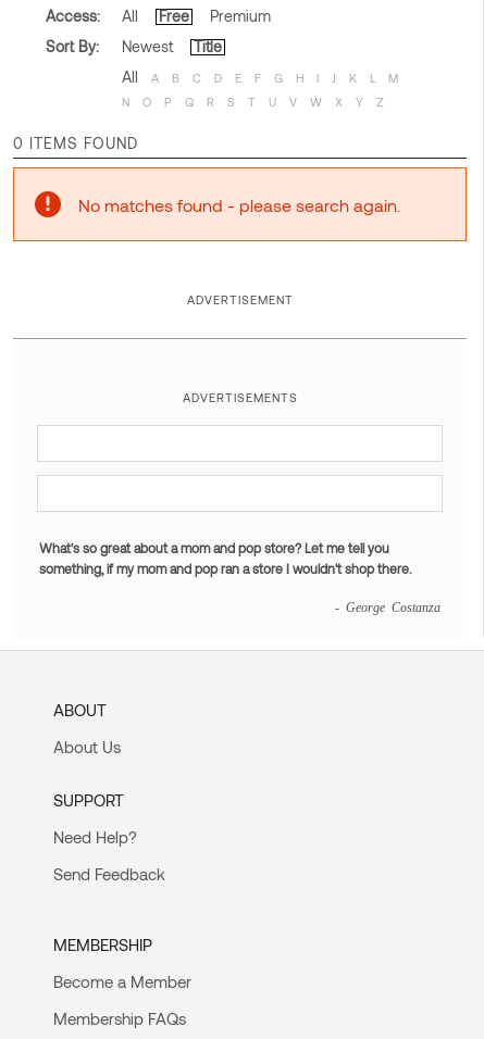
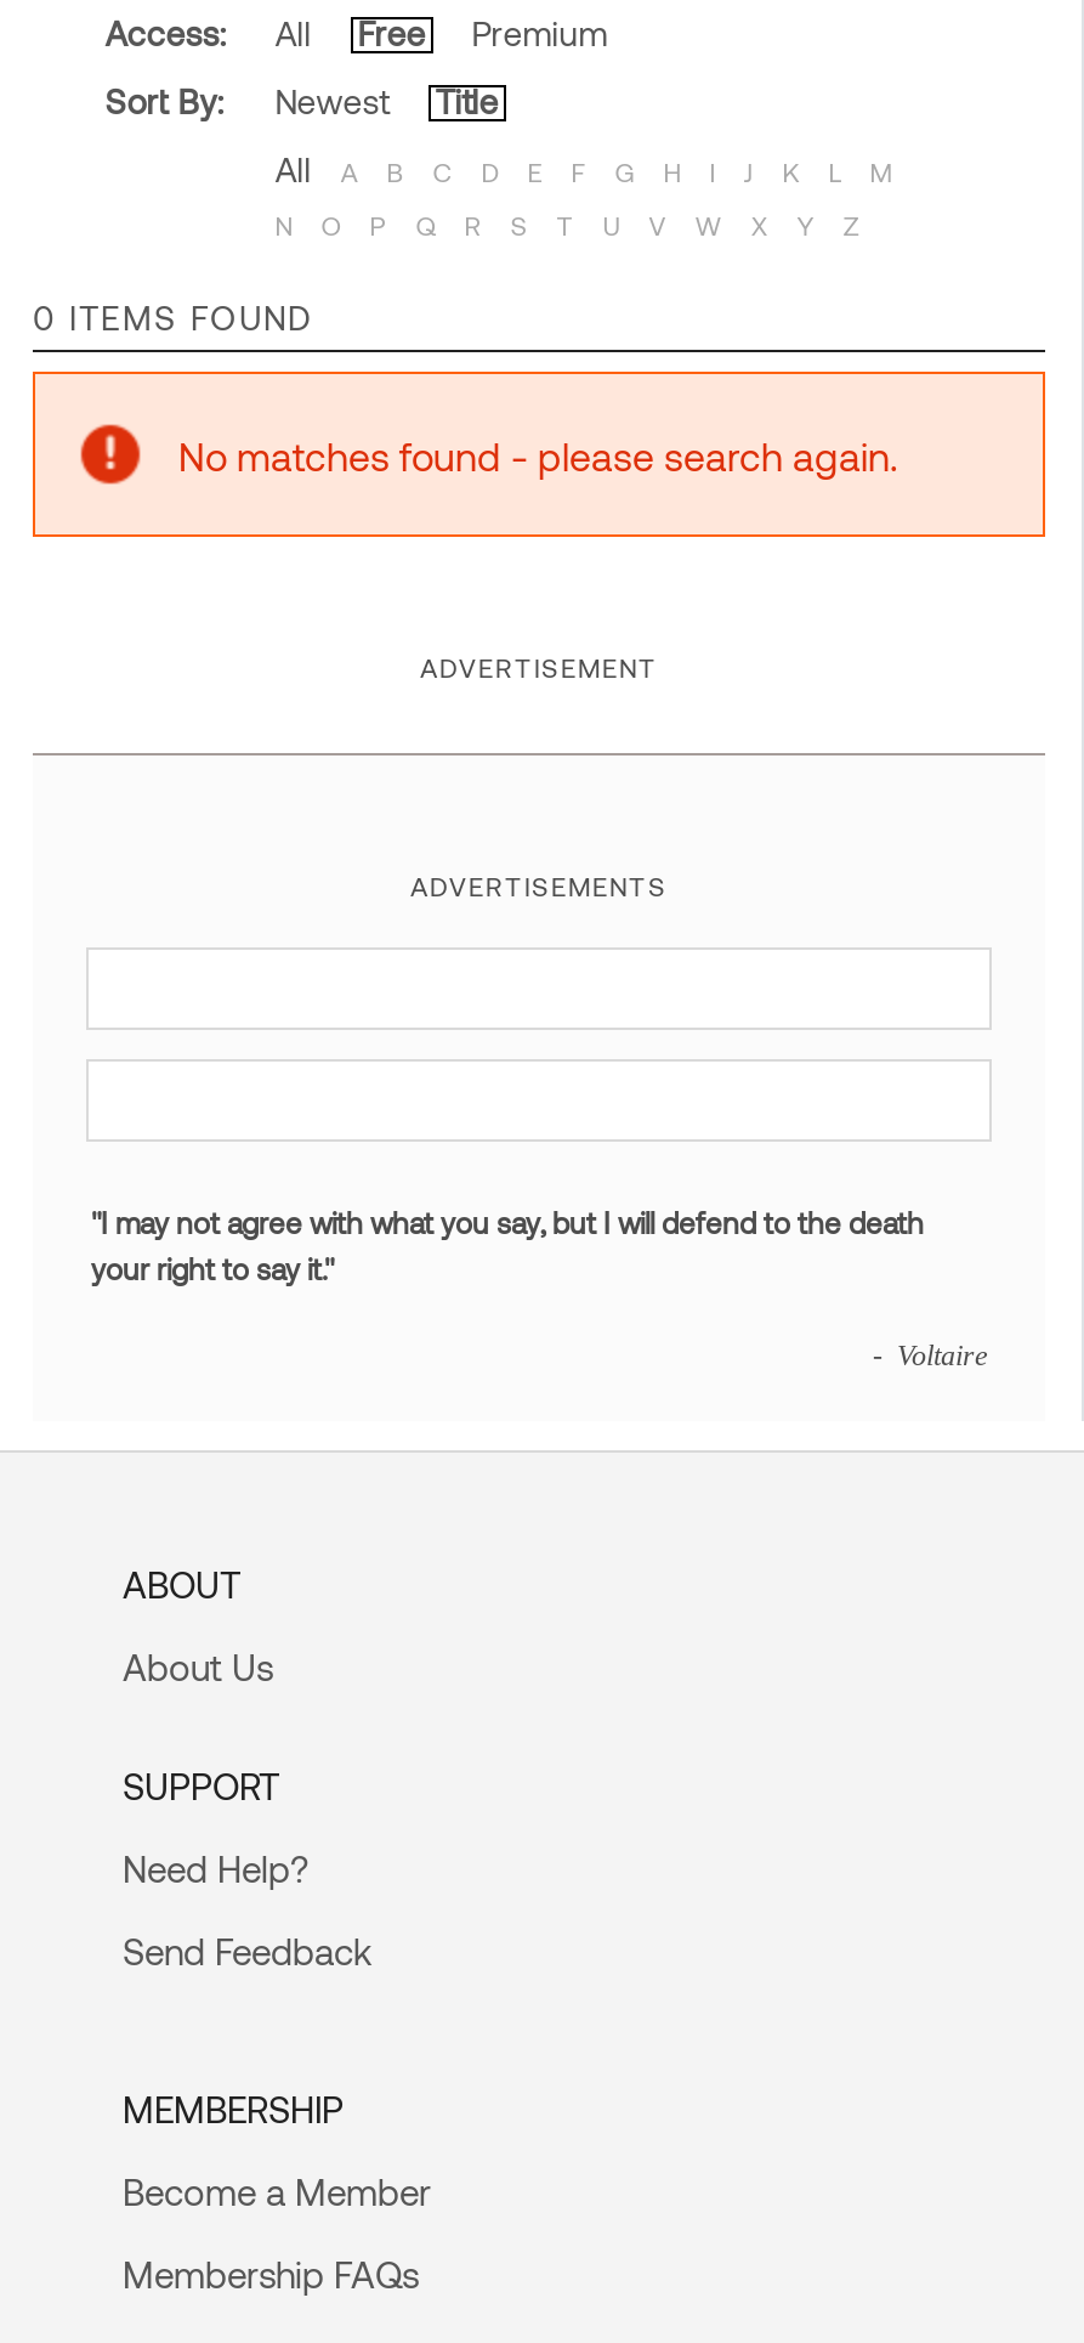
[39,541,411,576] What's so great about a mom and pop store? Let me tell you | something, if my mom and pop ran a store I wouldn't shop there. -> [91,1206,924,1286] "I may not agree with what you say, but I will defend to the death | your right to say it."
[335,600,440,613] - George Costanza -> [873,1339,987,1369] - Voltaire

